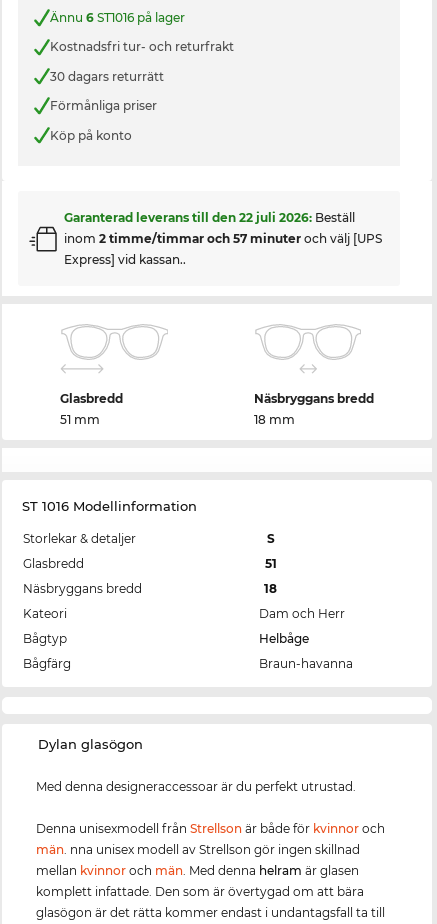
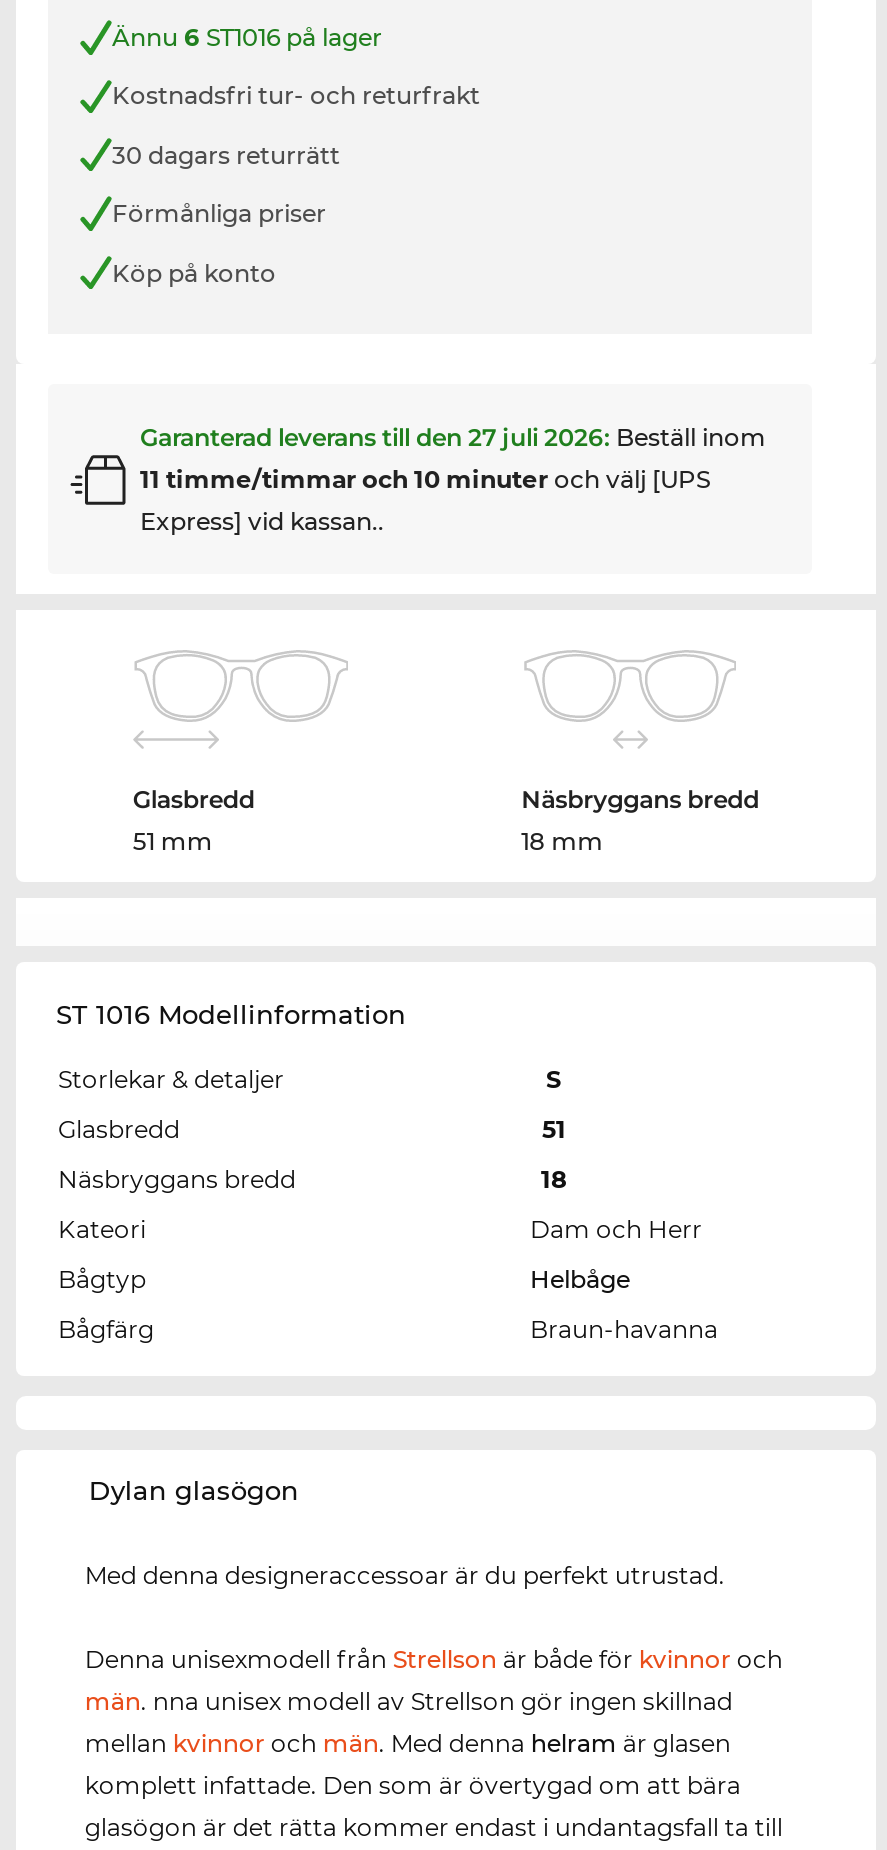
[64,210,382,246] Garanterad leverans till den 22 juli 2026: Beställ | inom 2 timme/timmar och 57 minuter och välj [UPS -> [140,423,766,495] Garanterad leverans till den 27 juli 2026: Beställ inom | 11 timme/timmar och 10 minuter och välj [UPS

